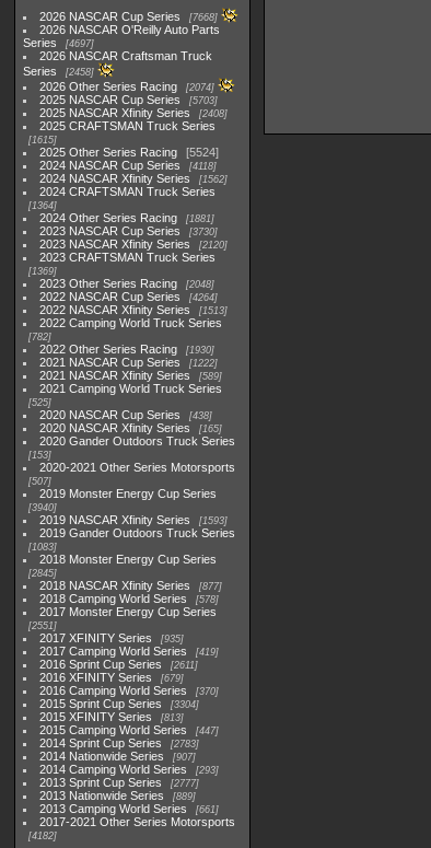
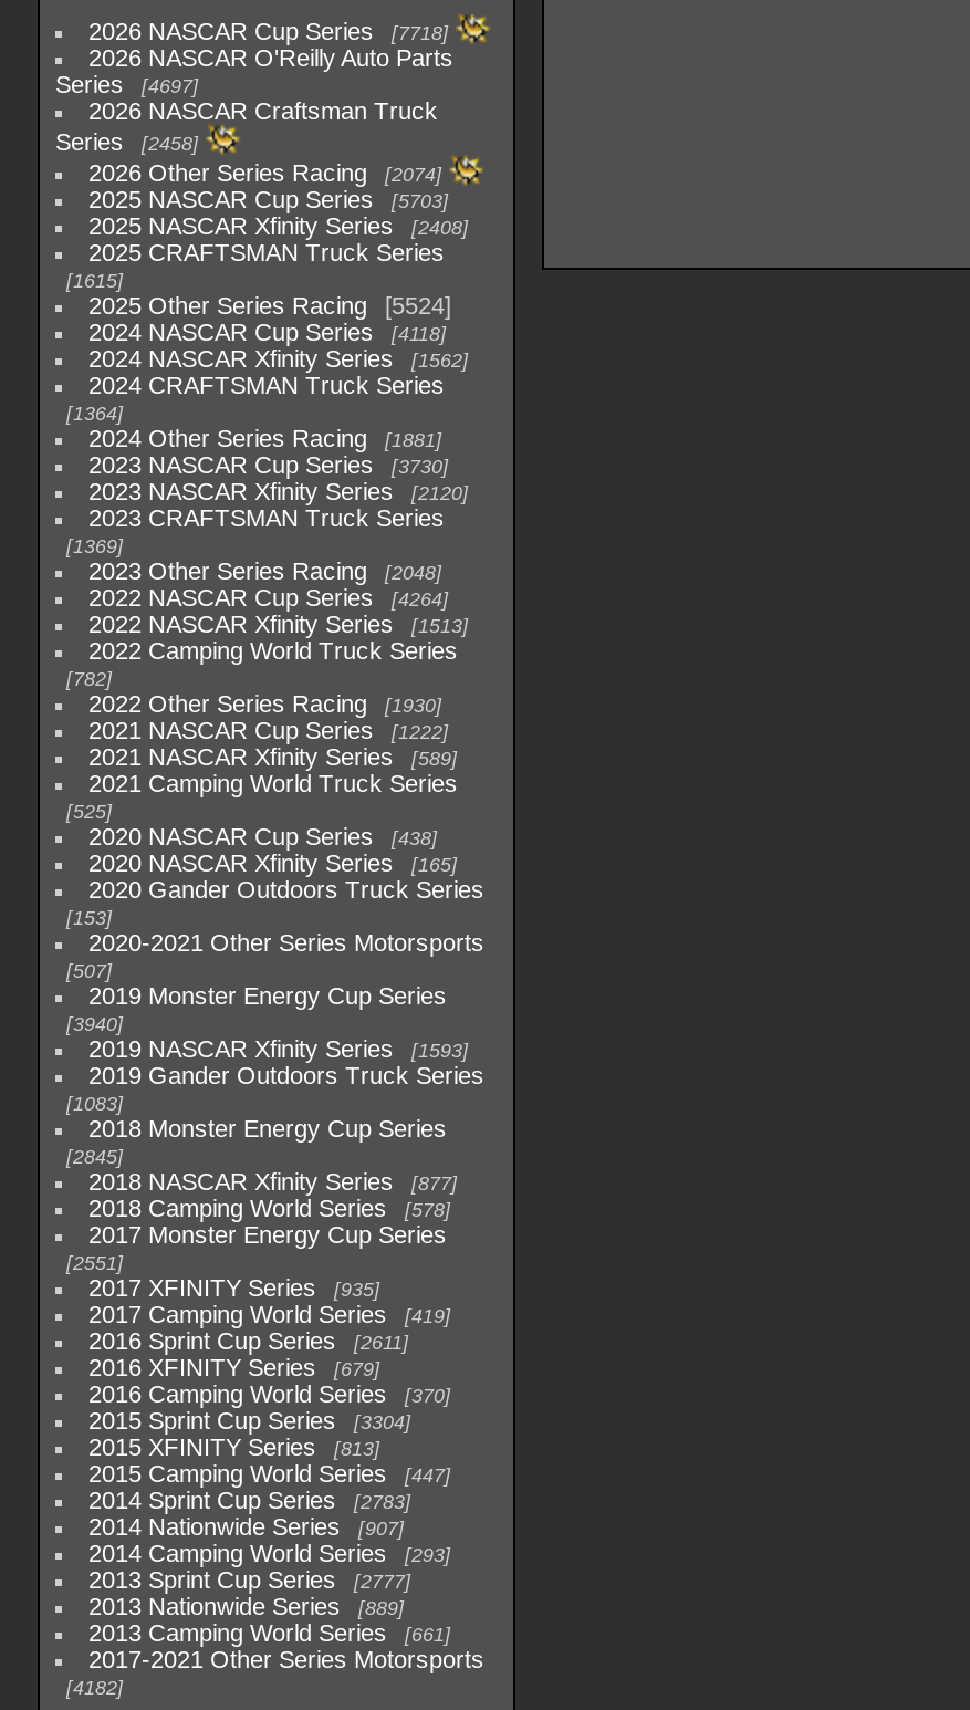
[39,10,214,23] 2026 NASCAR Cup Series 7668 -> [88,18,442,44] 2026 NASCAR Cup Series 7718

